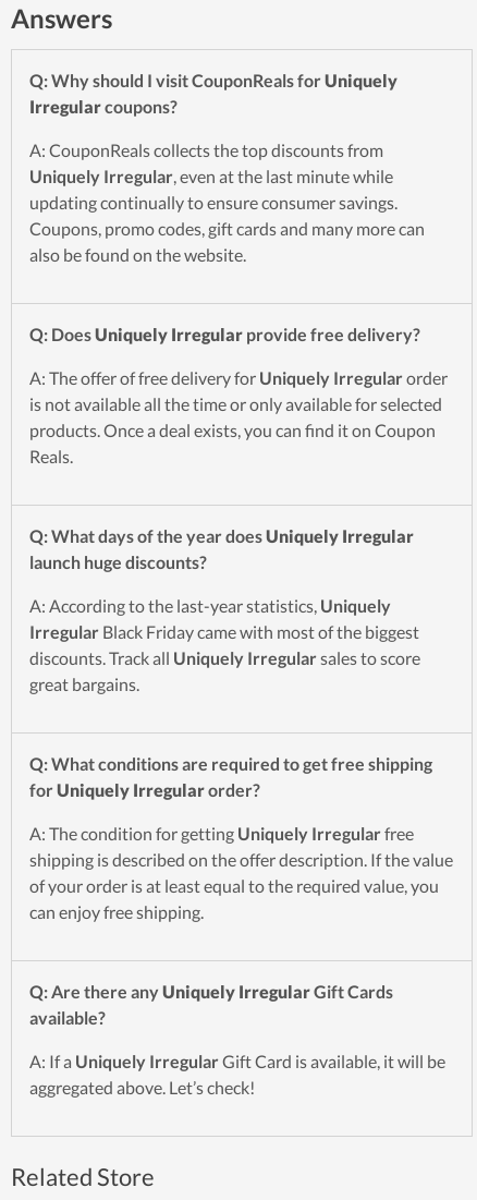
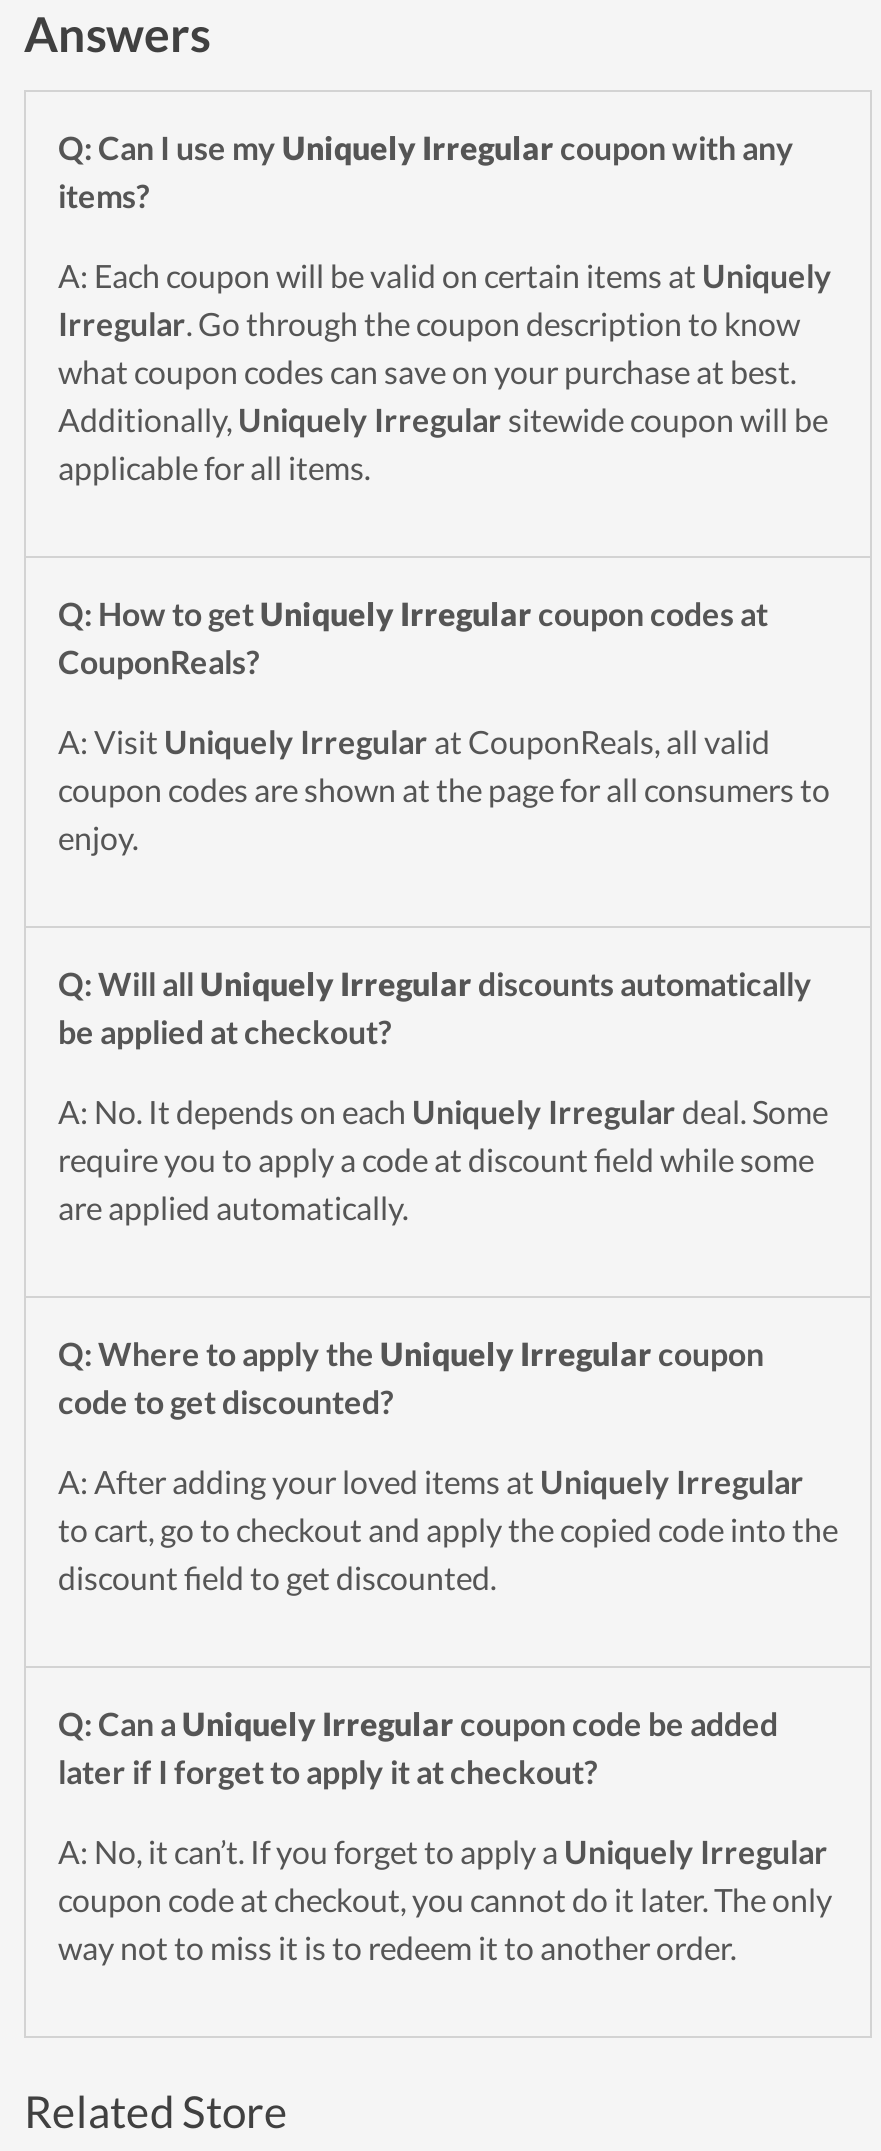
[29,70,397,117] Q: Why should I visit CouponReals for Uniquely | Irregularcoupons? -> [58,129,794,215] Q: Can I use my Uniquely Irregular coupon with any | items?
[29,140,425,265] A: CouponReals collects the top discounts from | Uniquely Irregular, even at the last minute while | updating continually to ensure consumer savings. | Coupons, promo codes, gift cards and many more can | also be found on the website. -> [58,257,832,487] A: Each coupon will be valid on certain items at Uniquely | Irregular. Go through the coupon description to know | what coupon codes can save on your purchase at best. | Additionally, Uniquely Irregular sitewide coupon will be | applicable for all items.
[29,324,420,345] Q: Does Uniquely Irregular provide free delivery? -> [58,595,768,681] Q: How to get Uniquely Irregular coupon codes at | CouponReals?
[29,368,448,467] A: The offer of free delivery for Uniquely Irregular order | is not available all the time or only available for selected | products. Once a deal exists, you can find it on Coupon | Reals. -> [58,723,830,857] A: Visit Uniquely Irregular at CouponReals, all valid | coupon codes are shown at the page for all consumers to | enjoy.
[29,526,414,573] Q: What days of the year does Uniquely Irregular | launch huge discounts? -> [58,965,812,1051] Q: Will all Uniquely Irregular discounts automatically | be applied at checkout?
[29,596,420,695] A: According to the last-year statistics, Uniquely | Irregular Black Friday came with most of the biggest | discounts. Track all Uniquely Irregular sales to score | great bargains. -> [58,1093,828,1227] A: No. It depends on each Uniquely Irregular deal. Some | require you to apply a code at discount field while some | are applied automatically.
[29,754,432,801] Q: What conditions are required to get free shipping | for Uniquely Irregularorder? -> [58,1335,764,1421] Q: Where to apply the Uniquely Irregular coupon | code to get discounted?
[29,823,453,923] A: The condition for getting Uniquely Irregular free | shipping is described on the offer description. If the value | of your order is at least equal to the required value, you | can enjoy free shipping. -> [58,1463,838,1597] A: After adding your loved items at Uniquely Irregular | to cart, go to checkout and apply the copied code into the | discount field to get discounted.
[29,981,393,1028] Q: Are there any Uniquely Irregular Gift Cards | available? -> [58,1705,778,1791] Q: Can a Uniquely Irregular coupon code be added | later if I forget to apply it at checkout?
[29,1051,445,1098] A: If a Uniquely Irregular Gift Card is available, it will be | aggregated above. Let’s check! -> [58,1833,832,1967] A: No, it can’t. If you forget to apply a Uniquely Irregular | coupon code at checkout, you cannot do it later. The only | way not to miss it is to redeem it to another order.

